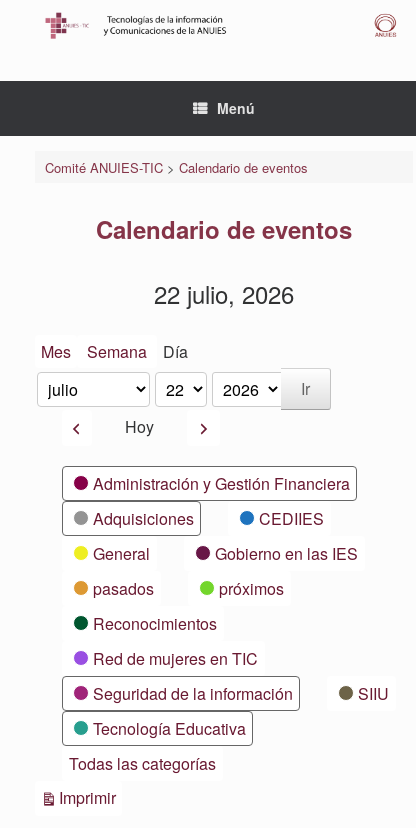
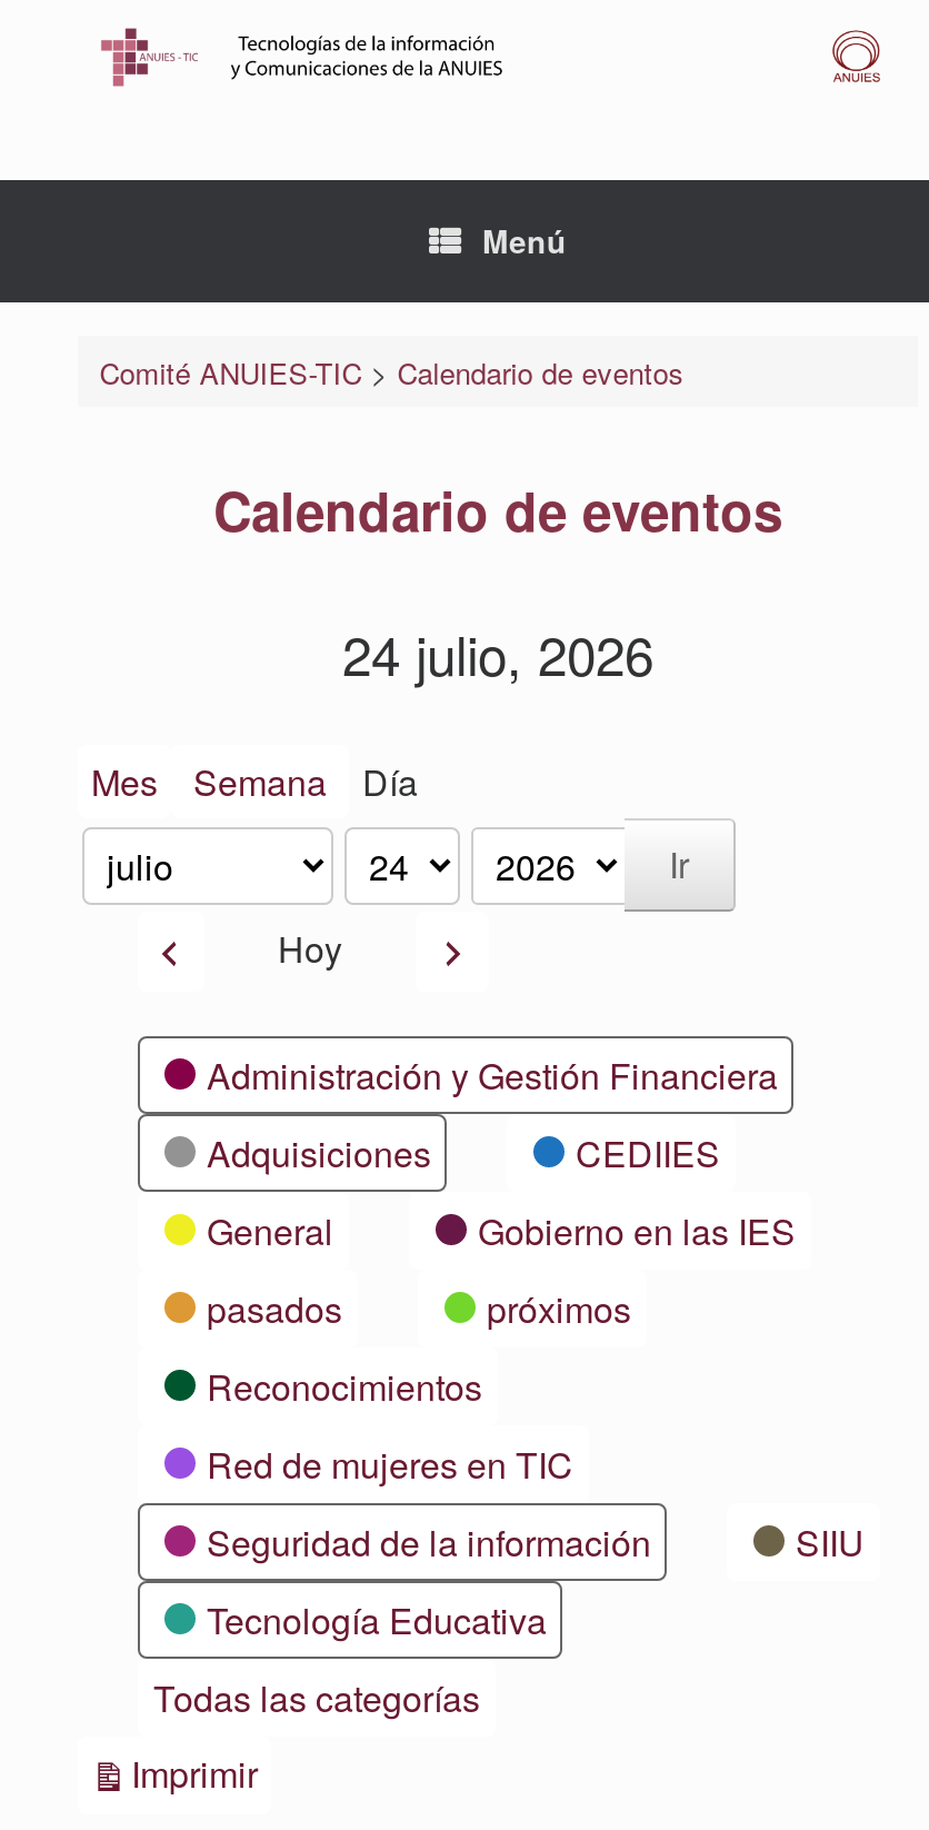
[154,276,294,311] 22 julio, 2026 -> [342,615,653,692] 24 julio, 2026

